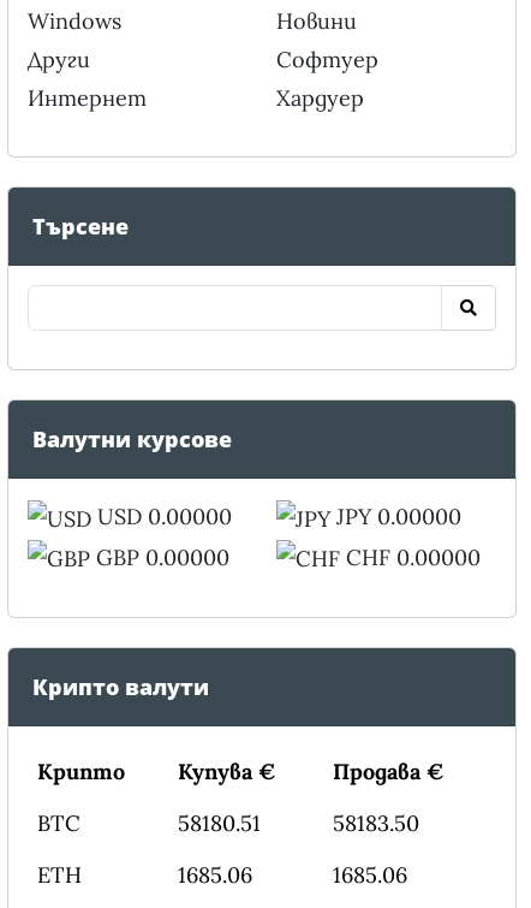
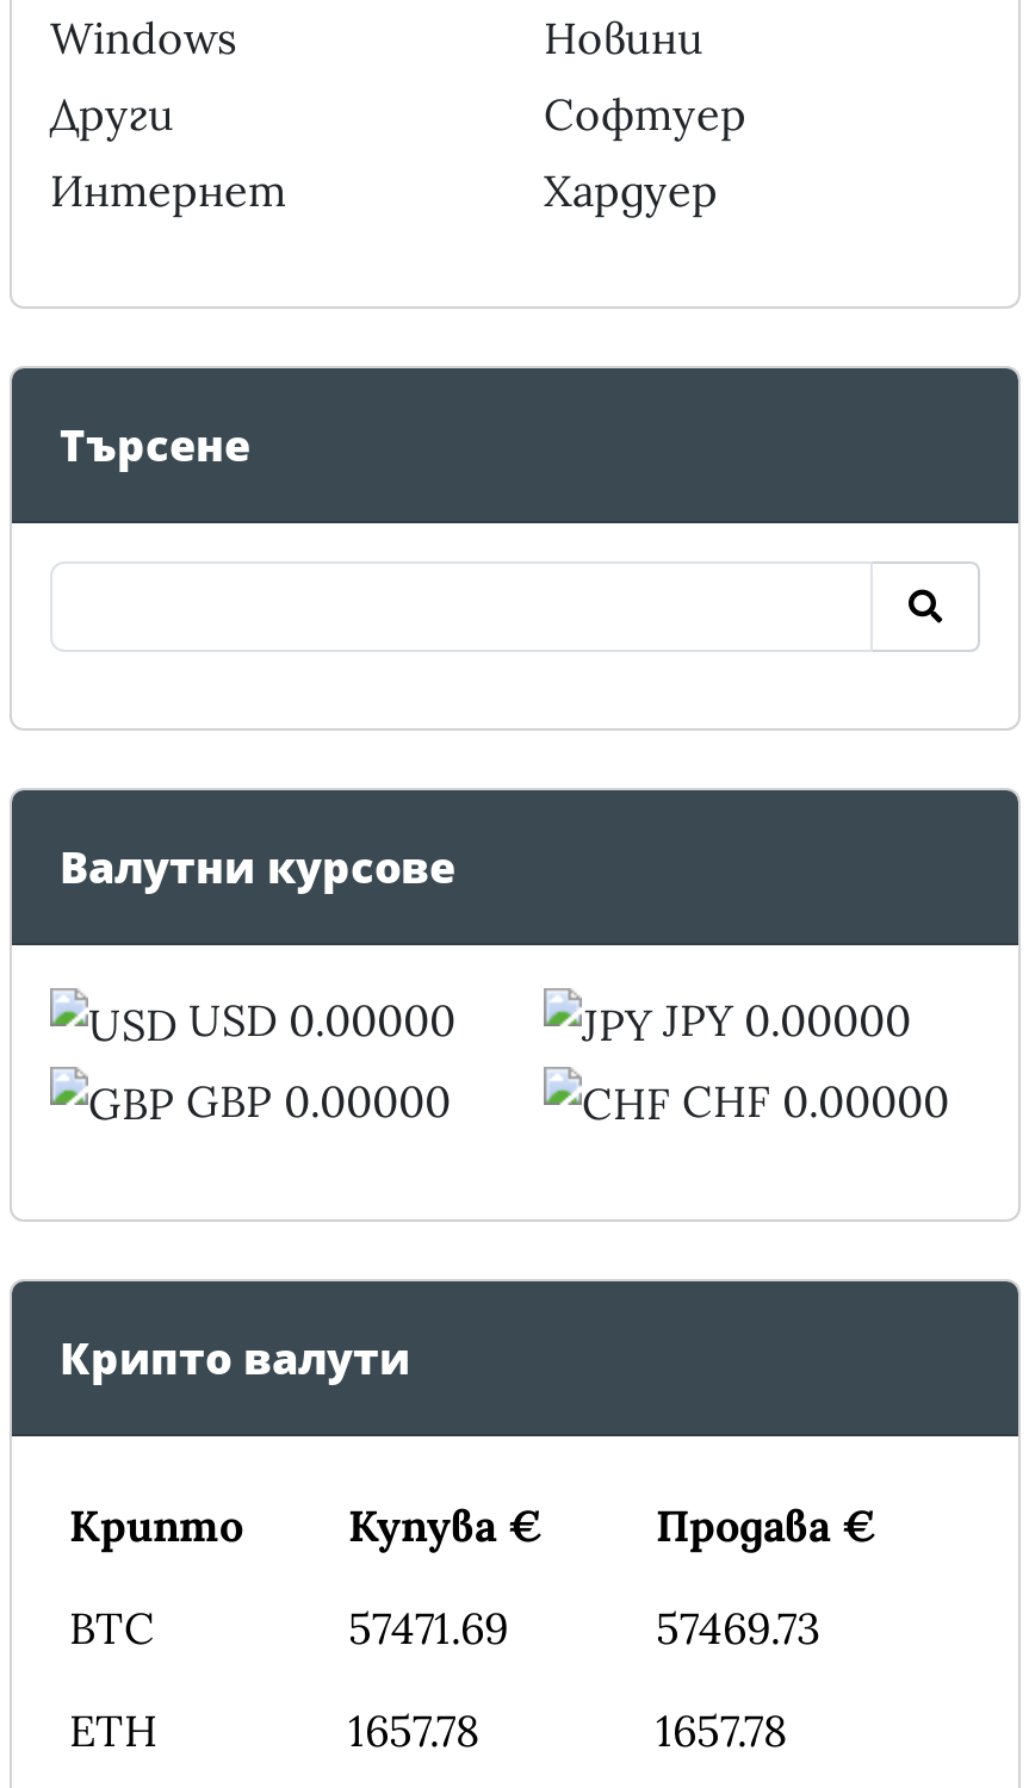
[178,810,261,838] 58180.51 -> [348,1602,508,1657] 57471.69
[333,810,419,838] 58183.50 -> [656,1602,820,1657] 57469.73
[178,862,252,889] 1685.06 -> [348,1704,479,1759] 1657.78
[333,862,407,889] 1685.06 -> [656,1704,787,1759] 1657.78

